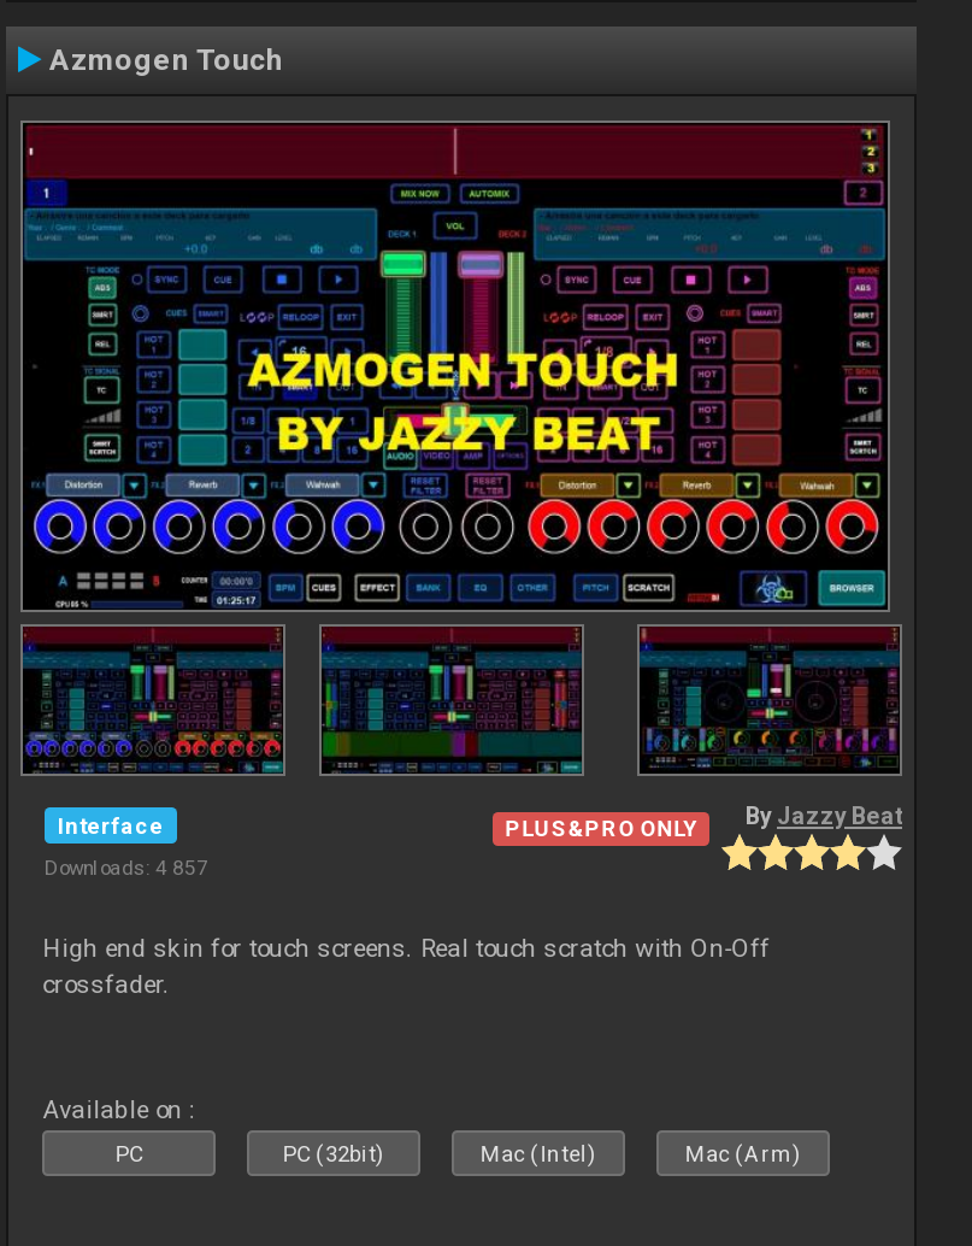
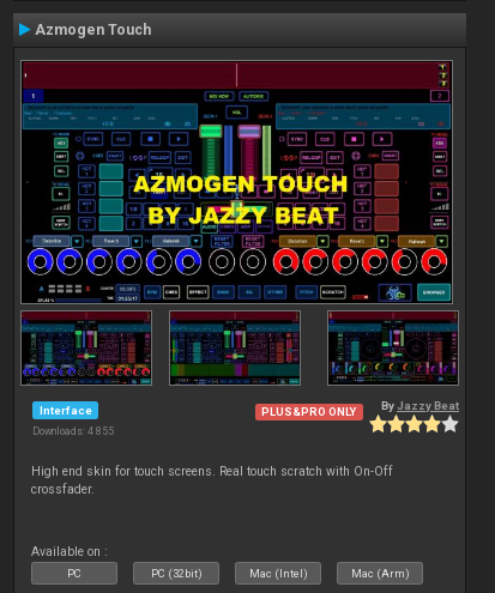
[45,857,208,881] Downloads: 4 857 -> [32,426,114,438] Downloads: 4 855

